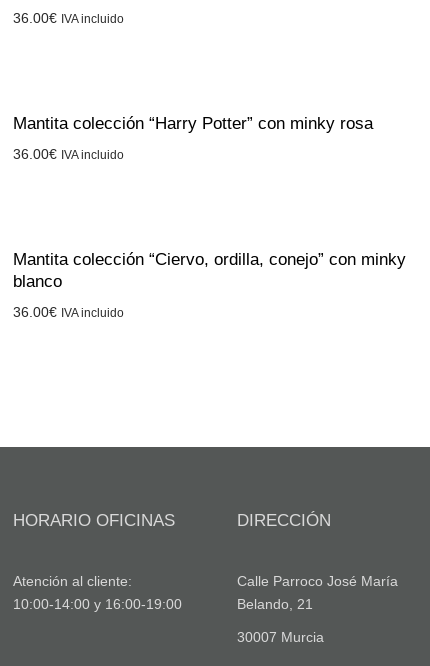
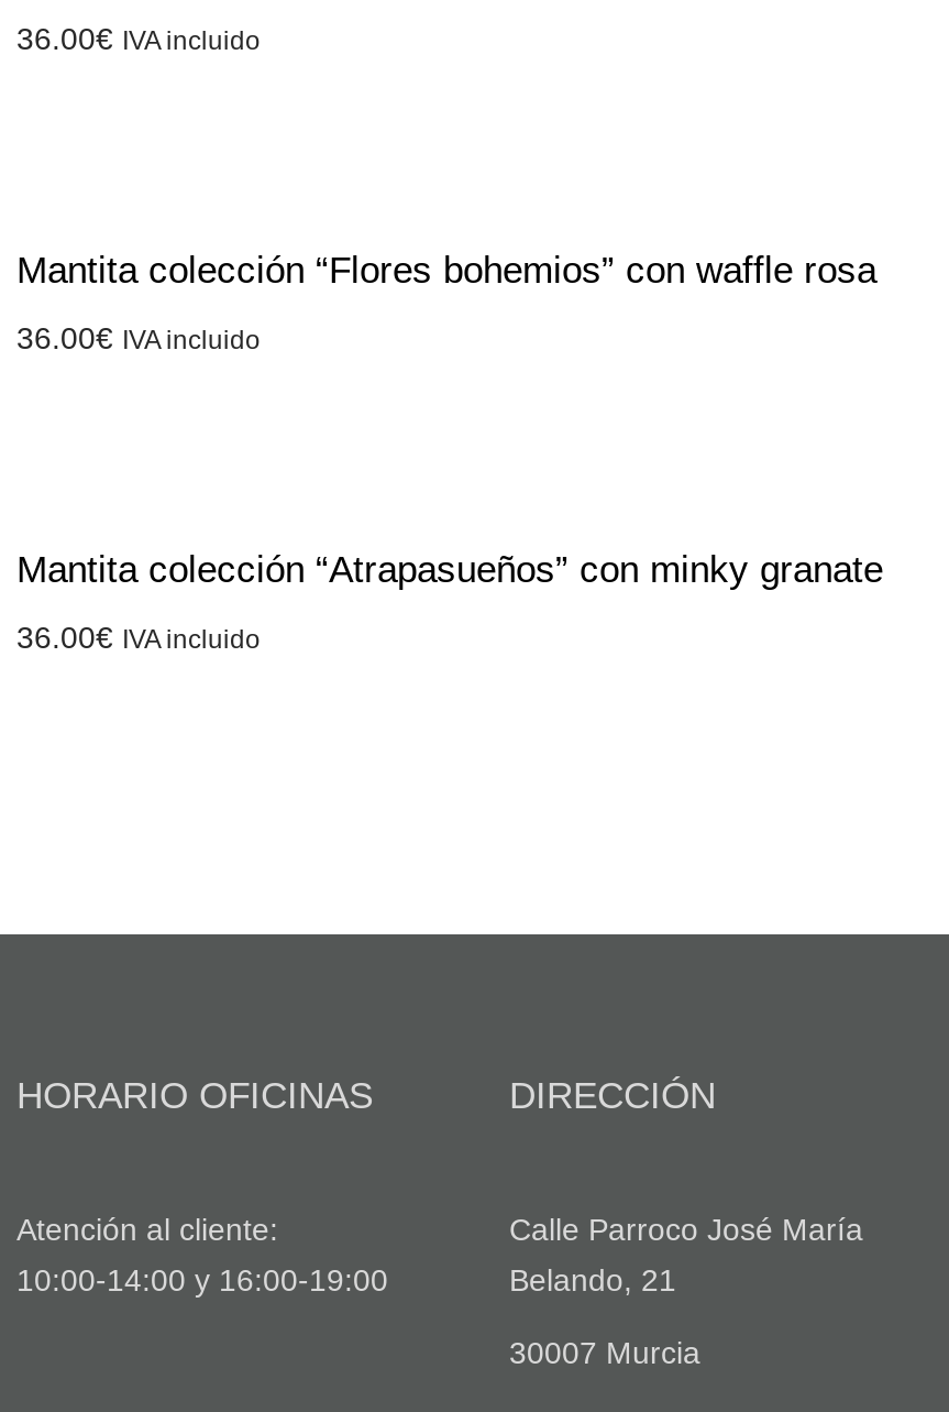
[13,113,373,132] Mantita colección “Harry Potter” con minky rosa -> [16,249,876,291] Mantita colección “Flores bohemios” con waffle rosa
[13,249,406,290] Mantita colección “Ciervo, ordilla, conejo” con minky | blanco -> [16,548,883,590] Mantita colección “Atrapasueños” con minky granate

